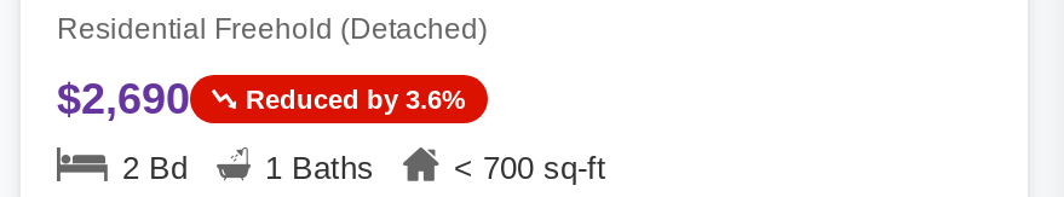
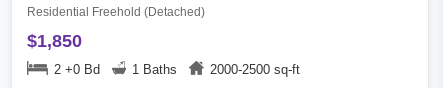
[57,75,466,123] $2,690 | Reduced by 3.6% -> [27,31,82,51] $1,850
[122,150,188,186] 2 Bd -> [54,62,100,77] 2 +0 Bd
[454,150,606,186] < 700 sq-ft -> [210,62,300,77] 2000-2500 sq-ft

